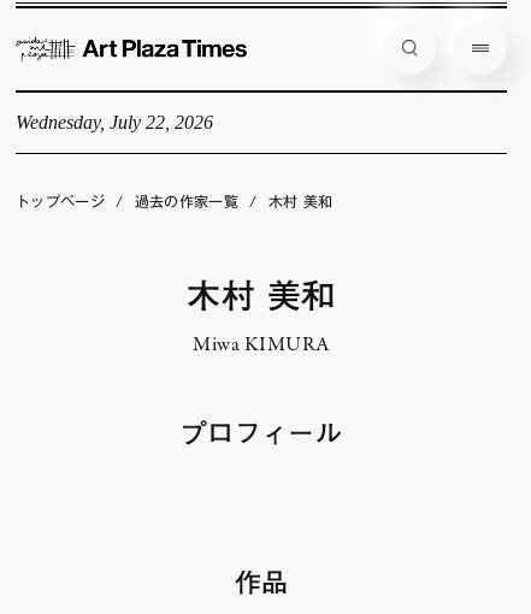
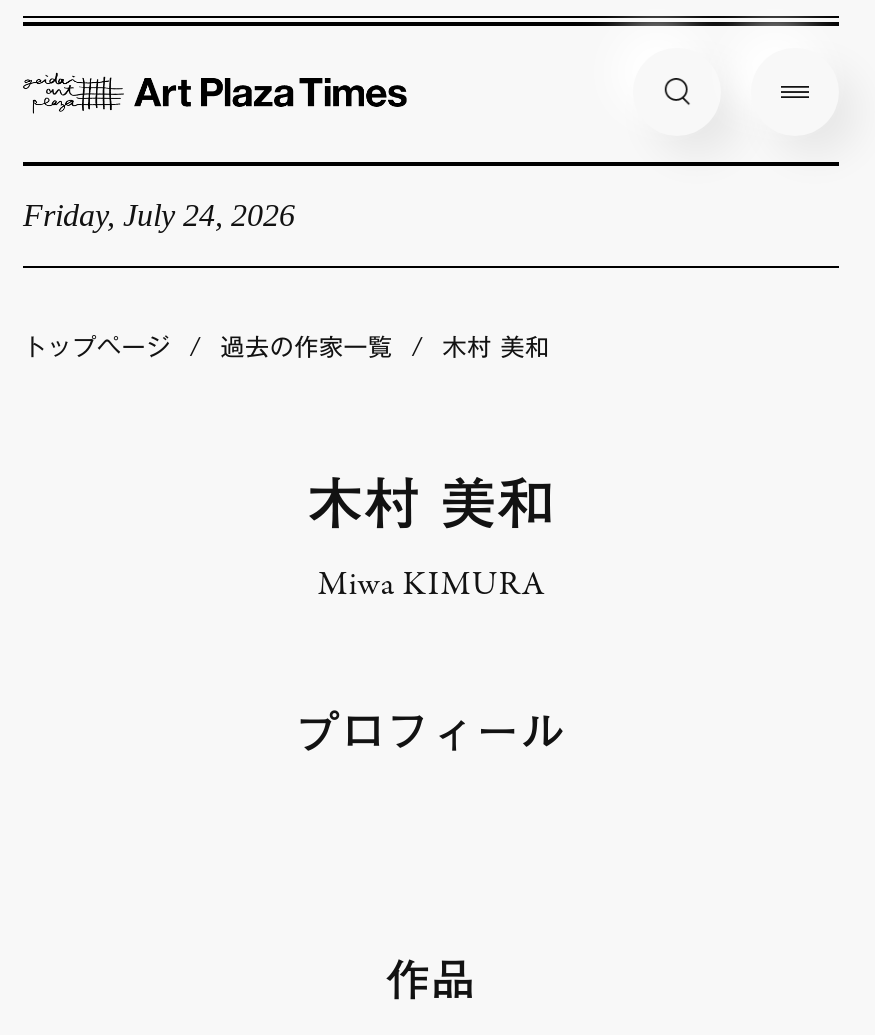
[16,112,213,132] Wednesday, July 22, 2026 -> [23,198,295,232] Friday, July 24, 2026

